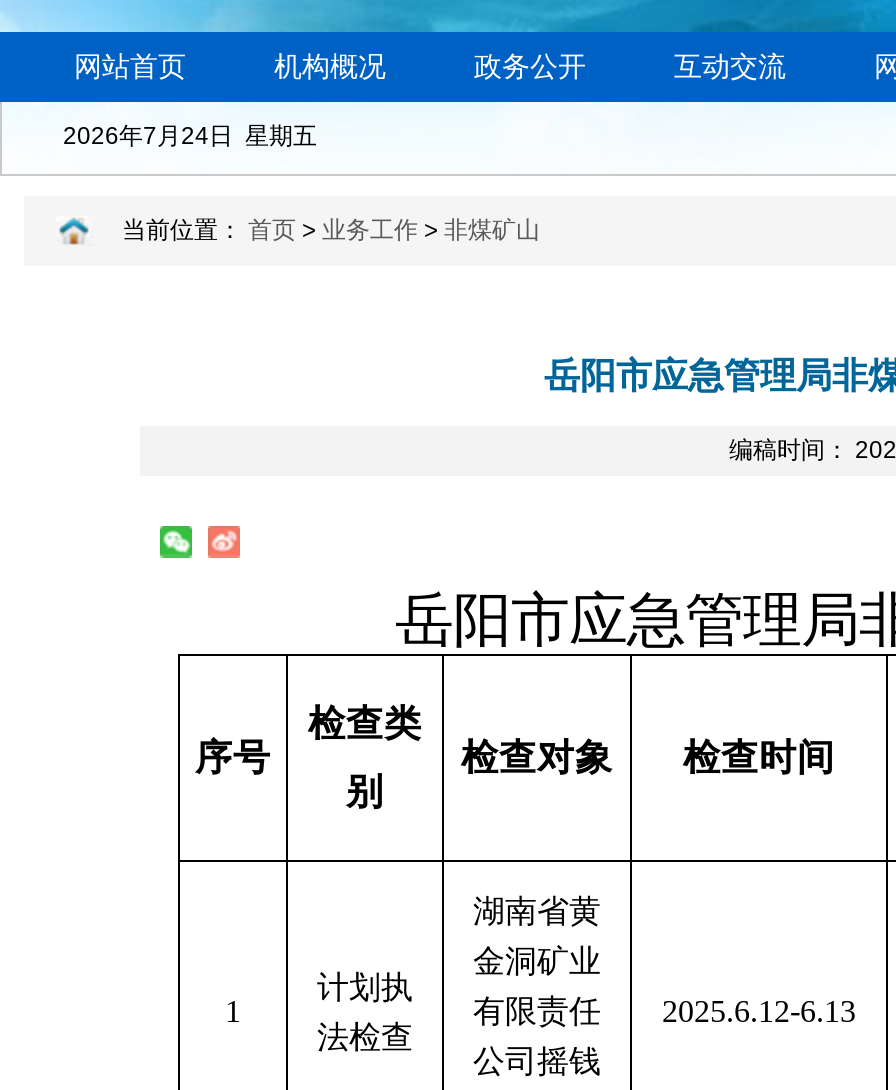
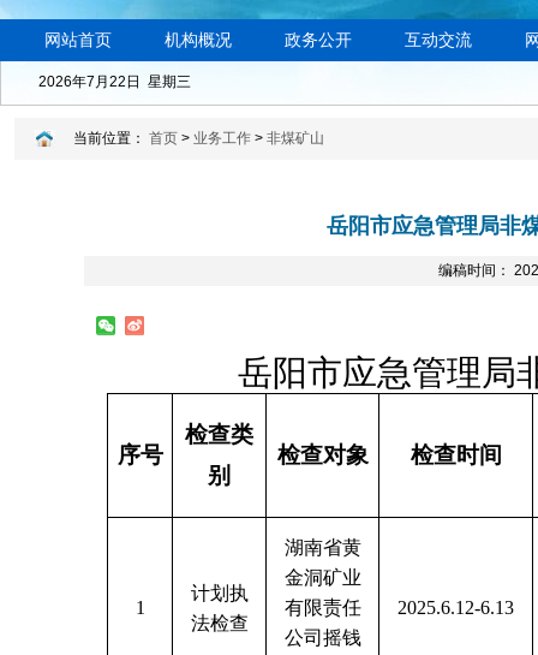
[63,122,317,150] 2026年7月24日 星期五 -> [38,73,190,90] 2026年7月22日 星期三

